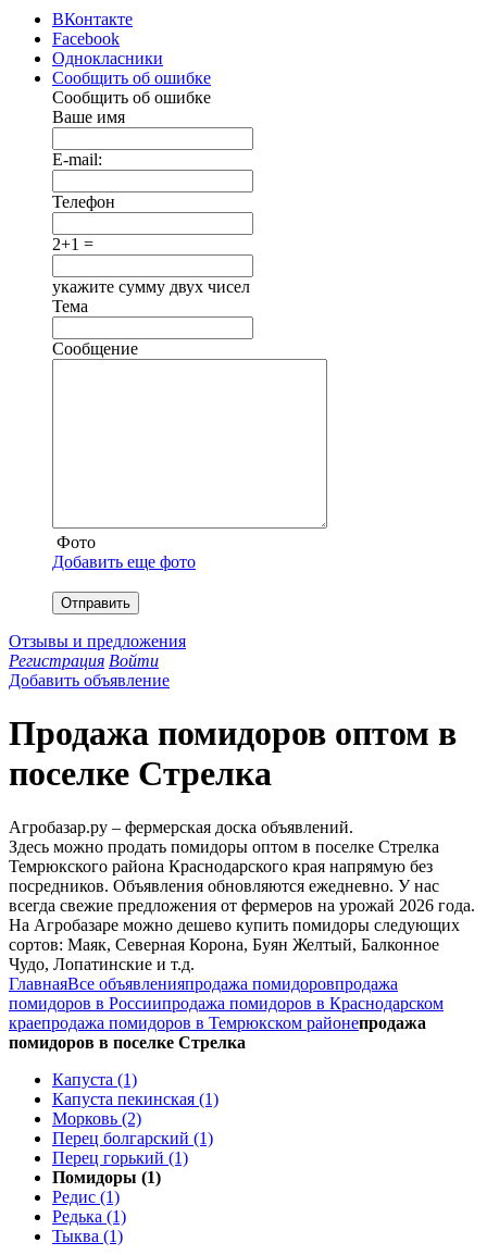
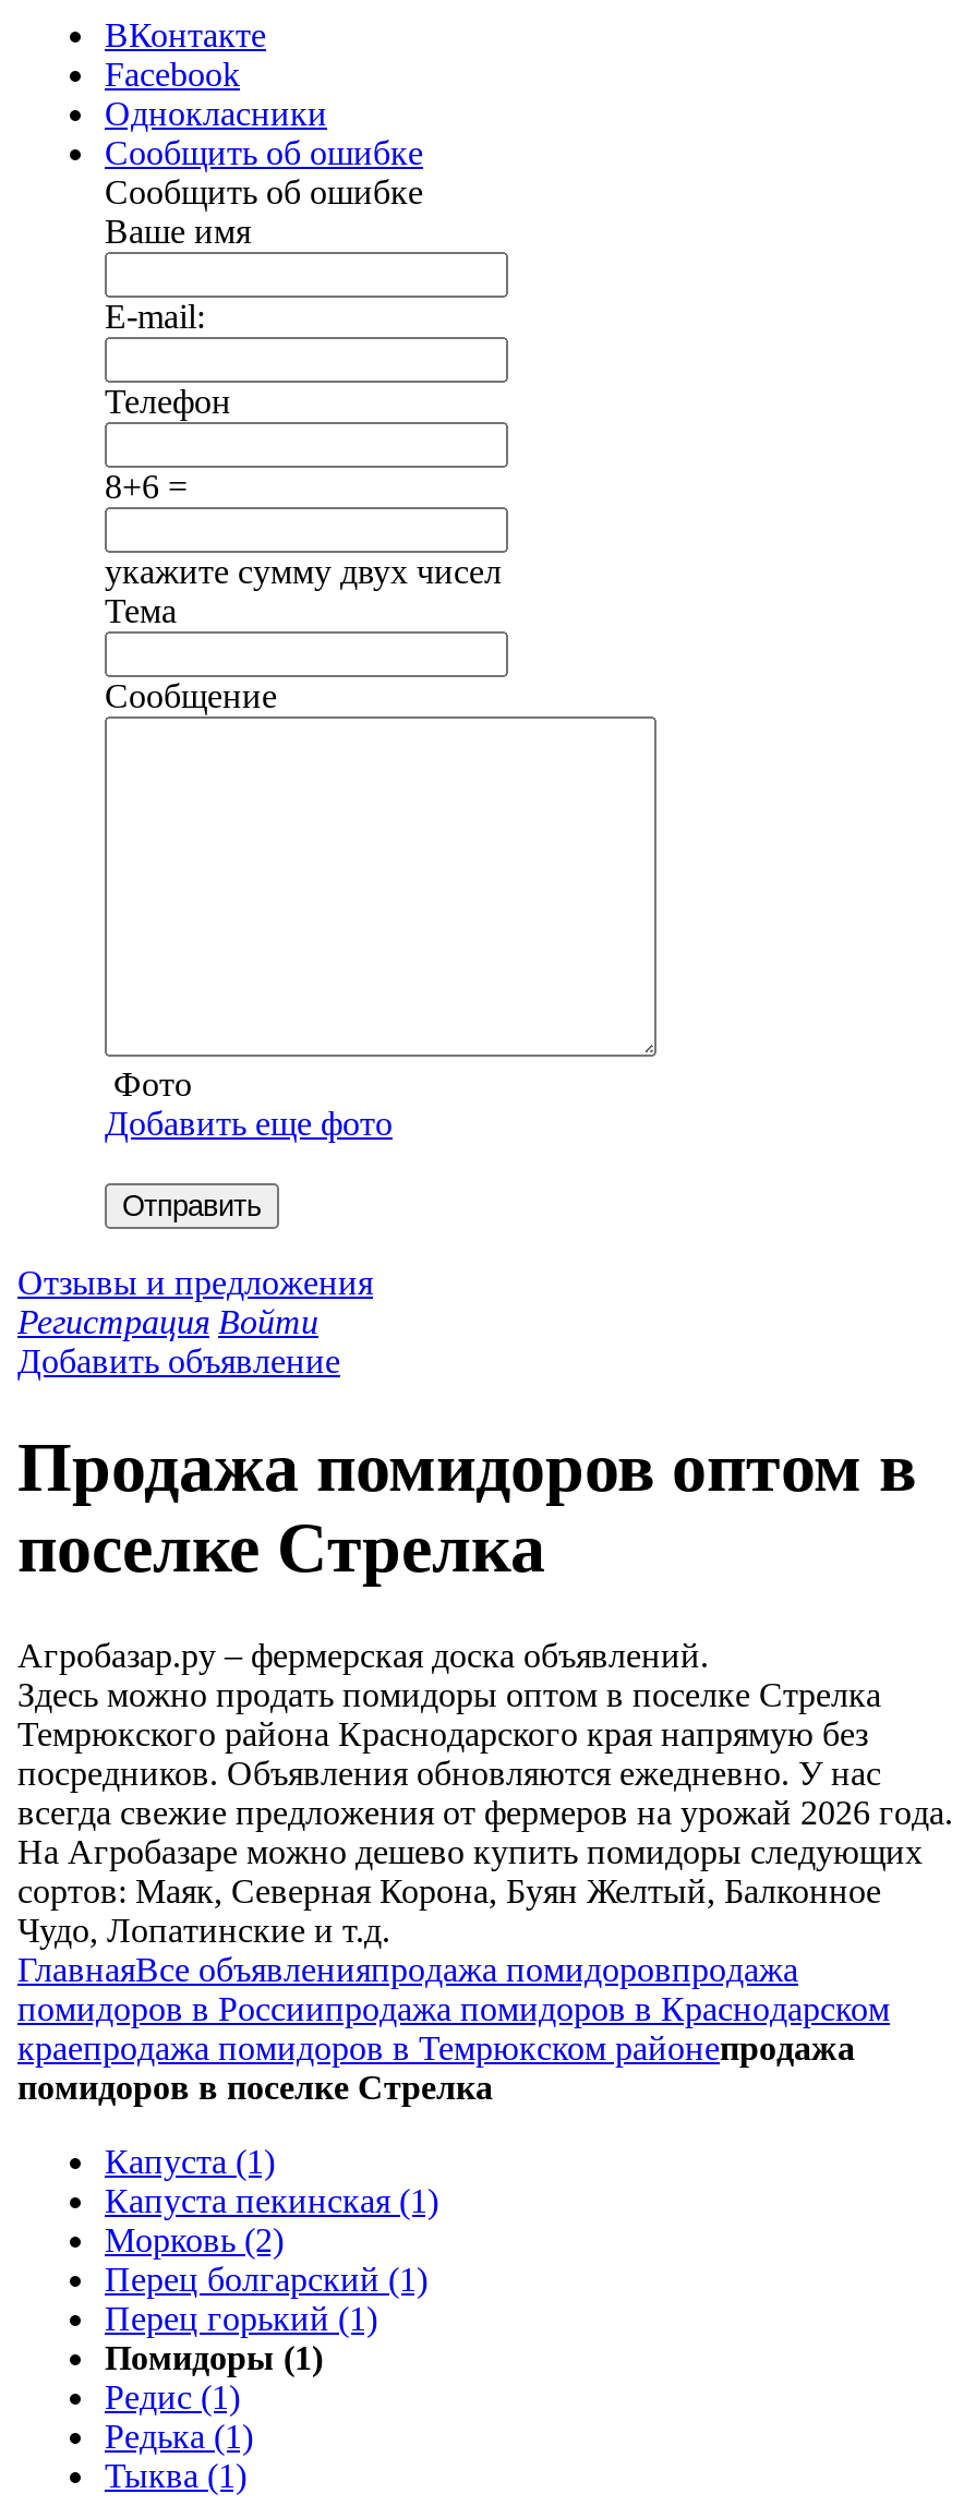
[52,235,93,253] 2+1 = -> [105,468,188,505] 8+6 =

